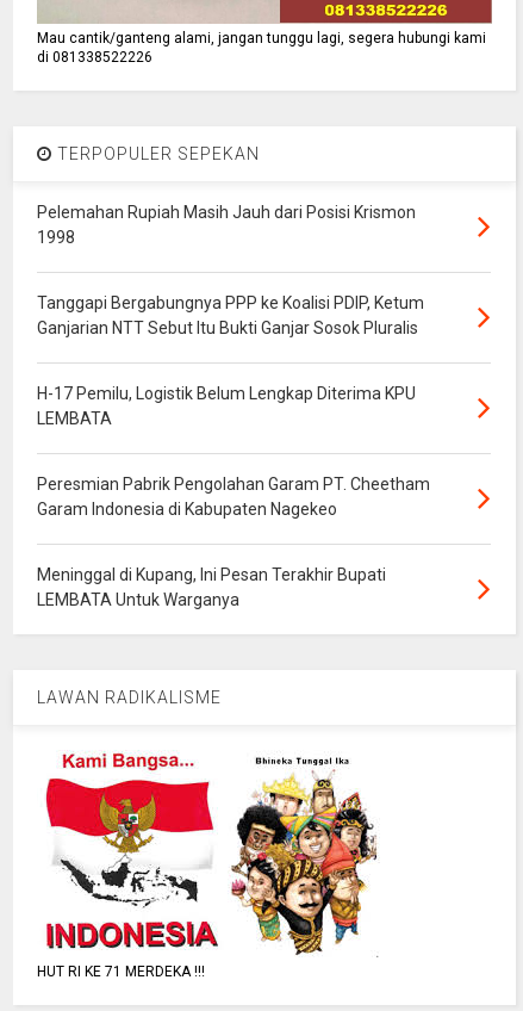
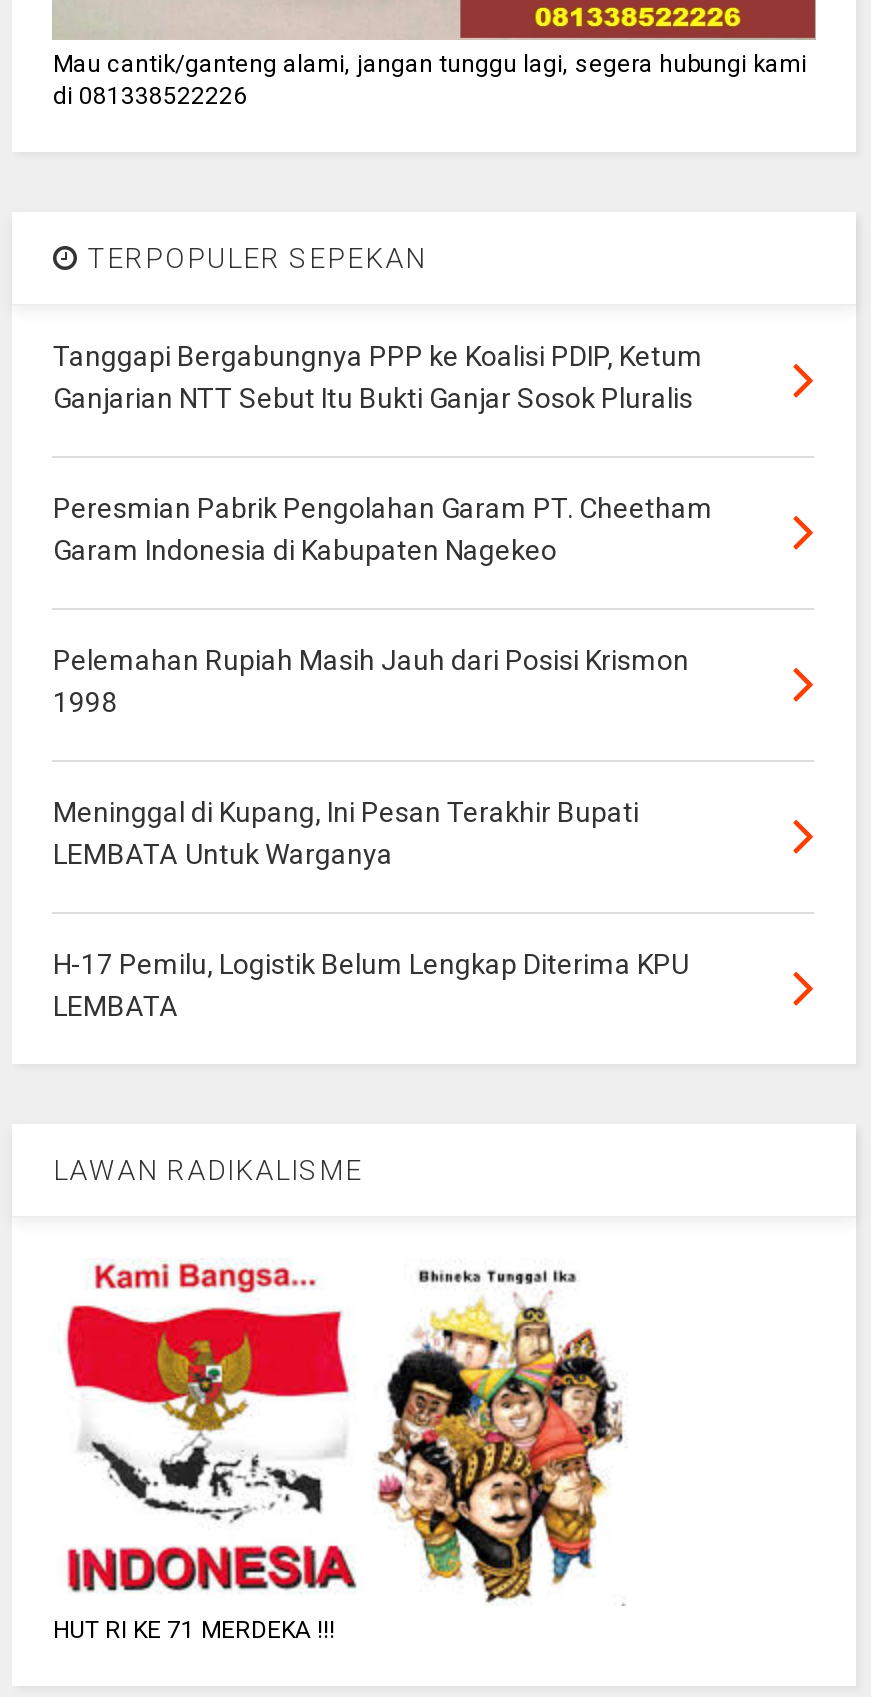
moved [37,202,416,246] -> [53,643,689,717]: Pelemahan Rupiah Masih Jauh dari Posisi Krismon | 1998
moved [37,293,425,337] -> [53,339,703,413]: Tanggapi Bergabungnya PPP ke Koalisi PDIP, Ketum | Ganjarian NTT Sebut Itu Bukti Ganjar Sosok Pluralis
moved [37,383,416,427] -> [53,947,689,1021]: H-17 Pemilu, Logistik Belum Lengkap Diterima KPU | LEMBATA
moved [37,474,431,518] -> [53,491,713,565]: Peresmian Pabrik Pengolahan Garam PT. Cheetham | Garam Indonesia di Kabupaten Nagekeo
moved [37,565,386,609] -> [53,795,639,869]: Meninggal di Kupang, Ini Pesan Terakhir Bupati | LEMBATA Untuk Warganya

